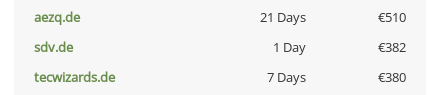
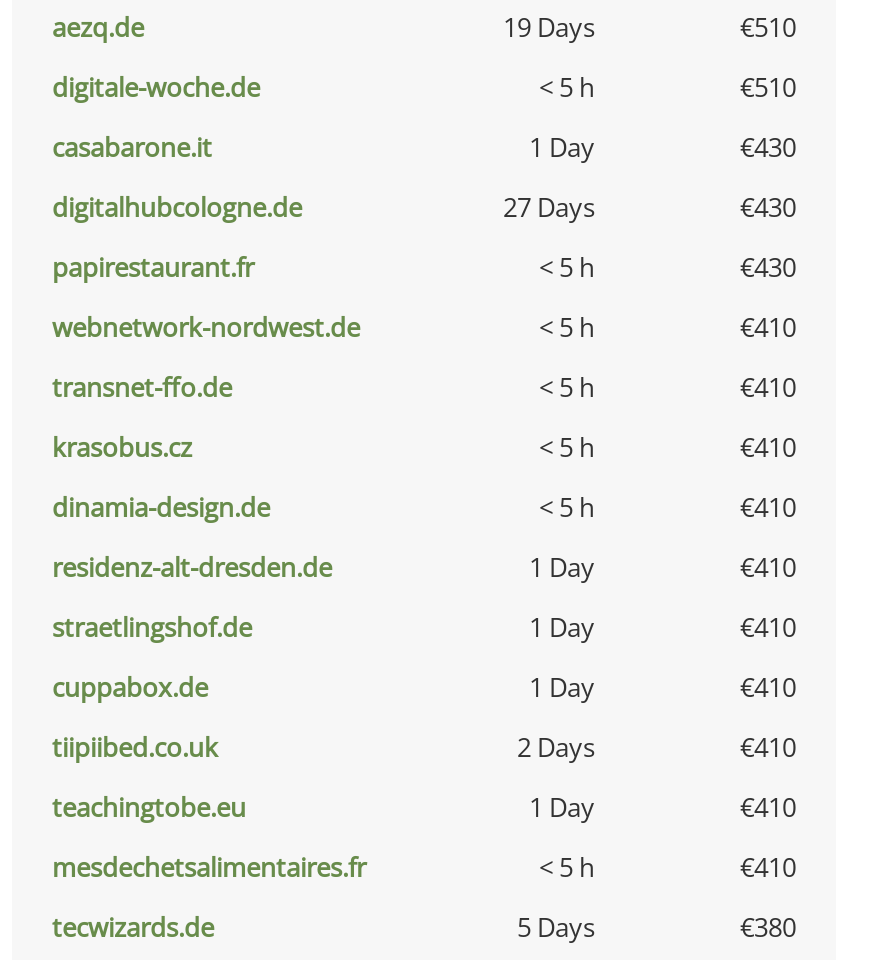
[259,8,305,26] 21 Days -> [503,9,595,45] 19 Days
[34,38,73,56] sdv.de -> [52,69,796,165] digitale-woche.de | < 5 h | €510 | casabarone.it
[378,38,406,56] €382 -> [52,129,796,885] €430 | digitalhubcologne.de | 27 Days | €430 | papirestaurant.fr | < 5 h | €430 | webnetwork-nordwest.de | < 5 h | €410 | transnet-ffo.de | < 5 h | €410 | krasobus.cz | < 5 h | €410 | dinamia-design.de | < 5 h | €410 | residenz-alt-dresden.de | 1 Day | €410 | straetlingshof.de | 1 Day | €410 | cuppabox.de | 1 Day | €410 | tiipiibed.co.uk | 2 Days | €410 | teachingtobe.eu | 1 Day | €410 | mesdechetsalimentaires.fr | < 5 h | €410
[266,68,305,86] 7 Days -> [517,909,595,945] 5 Days

